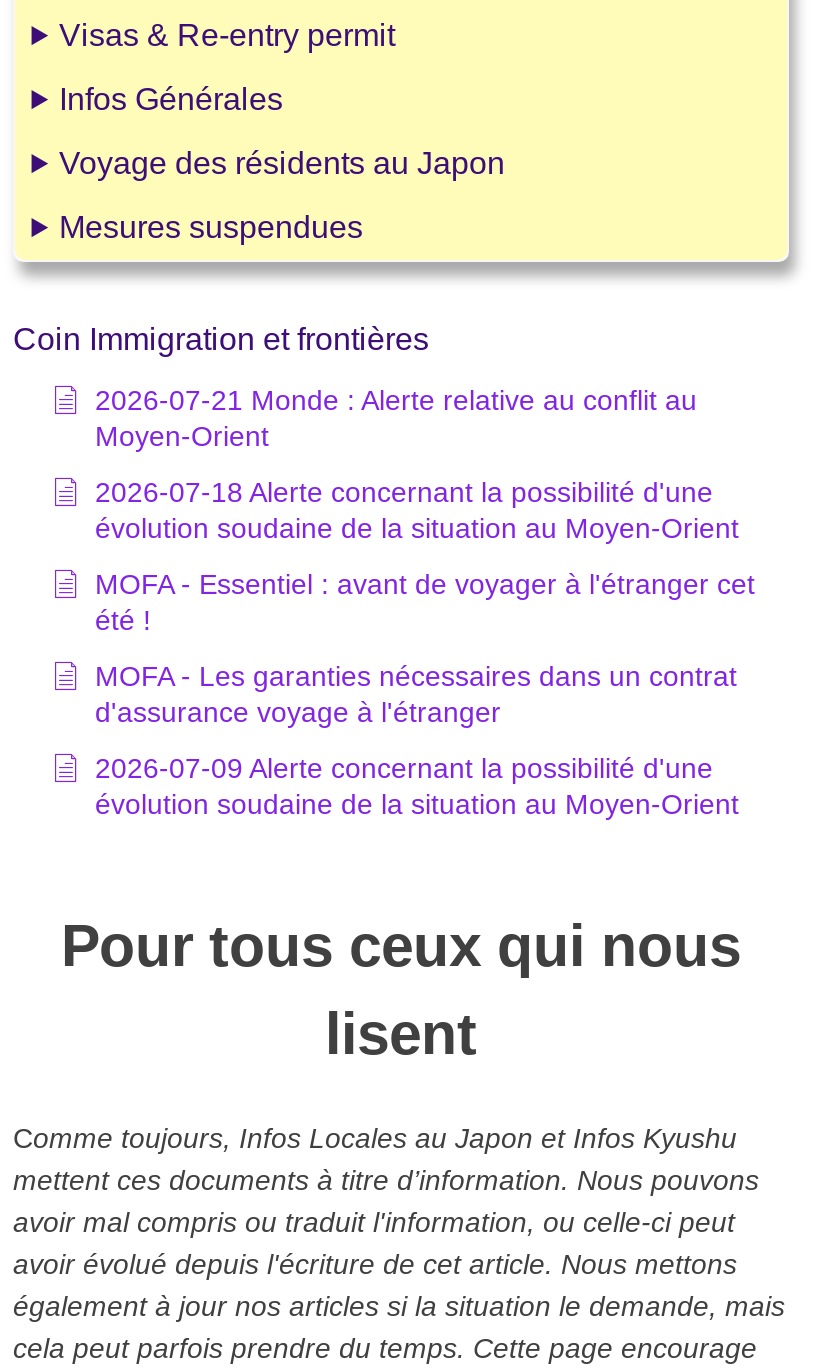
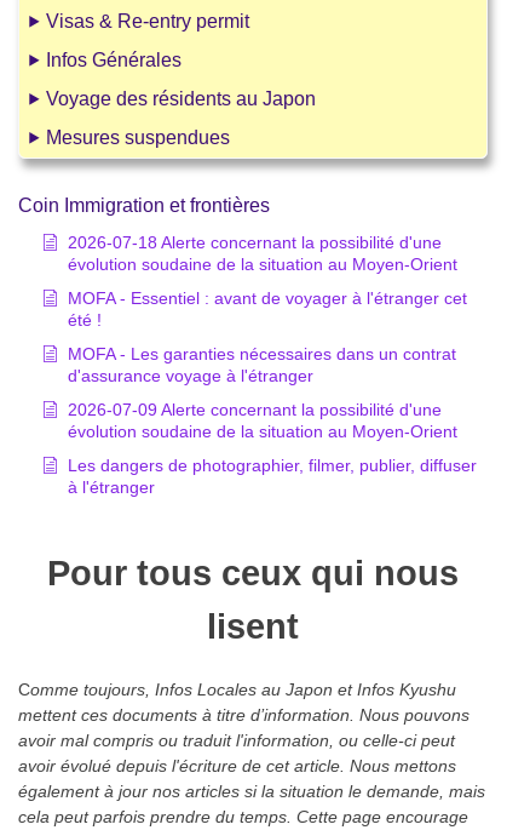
[95,385,697,453] 2026-07-21 Monde : Alerte relative au conflit au | Moyen-Orient -> none
moved [95,477,755,821] -> [68,233,467,441]: 2026-07-18 Alerte concernant la possibilité d'une | évolution soudaine de la situation au Moyen-Orient | MOFA - Essentiel : avant de voyager à l'étranger cet | été ! | MOFA - Les garanties nécessaires dans un contrat | d'assurance voyage à l'étranger | 2026-07-09 Alerte concernant la possibilité d'une | évolution soudaine de la situation au Moyen-Orient
none -> [68,456,477,497] Les dangers de photographier, filmer, publier, diffuser | à l'étranger

